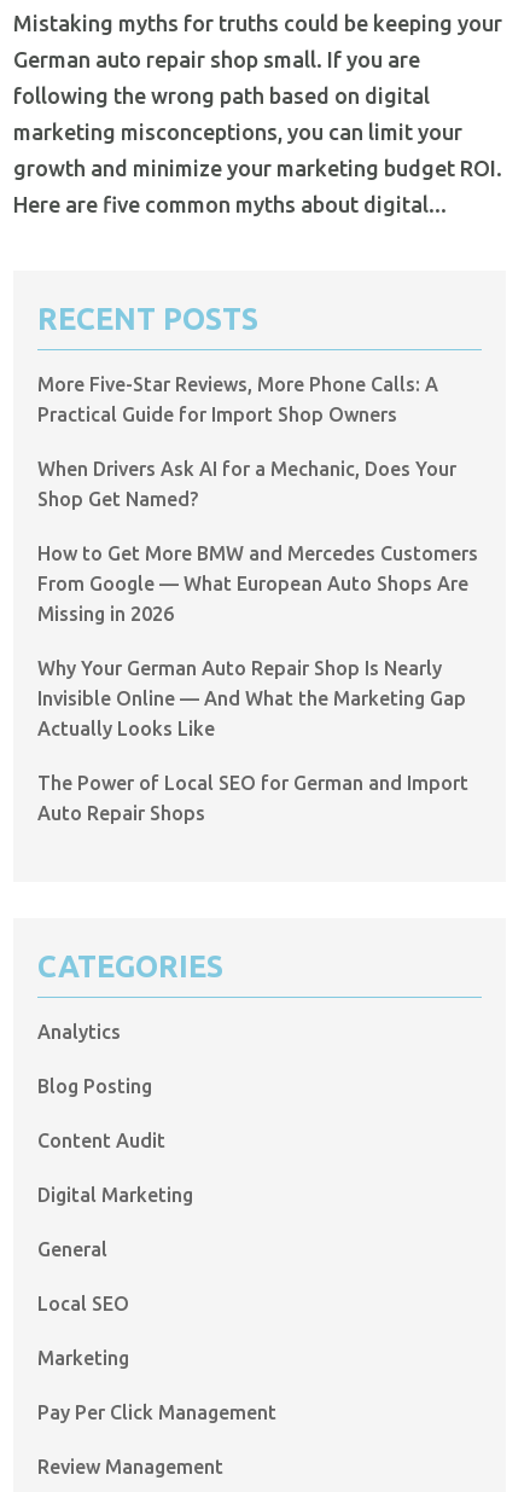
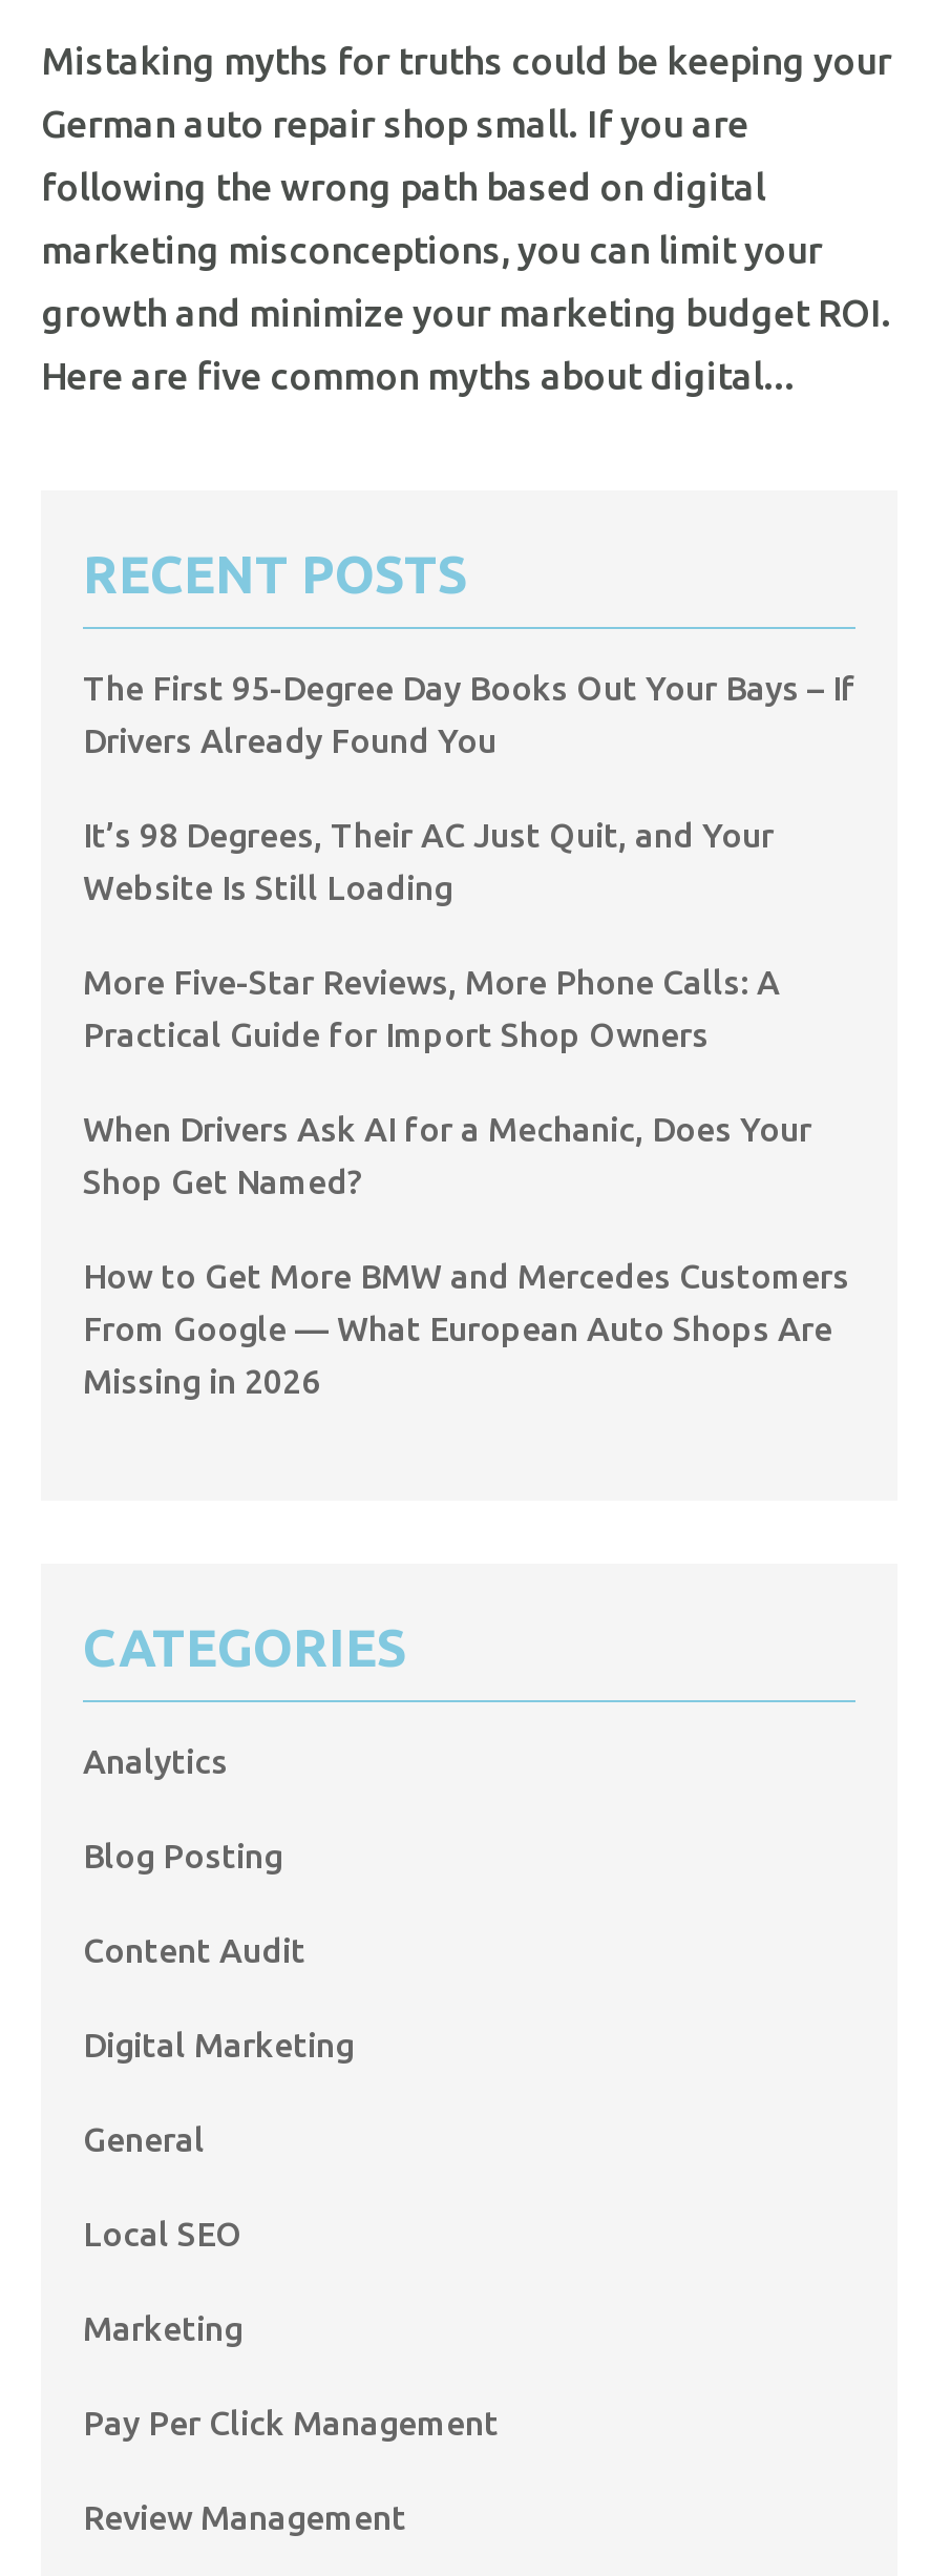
none -> [83,669,855,906] The First 95-Degree Day Books Out Your Bays – If | Drivers Already Found You | It’s 98 Degrees, Their AC Just Quit, and Your | Website Is Still Loading
moved [37,373,478,624] -> [83,963,849,1399]: More Five-Star Reviews, More Phone Calls: A | Practical Guide for Import Shop Owners | When Drivers Ask AI for a Mechanic, Does Your | Shop Get Named? | How to Get More BMW and Mercedes Customers | From Google — What European Auto Shops Are | Missing in 2026
[37,657,468,824] Why Your German Auto Repair Shop Is Nearly | Invisible Online — And What the Marketing Gap | Actually Looks Like | The Power of Local SEO for German and Import | Auto Repair Shops -> none

